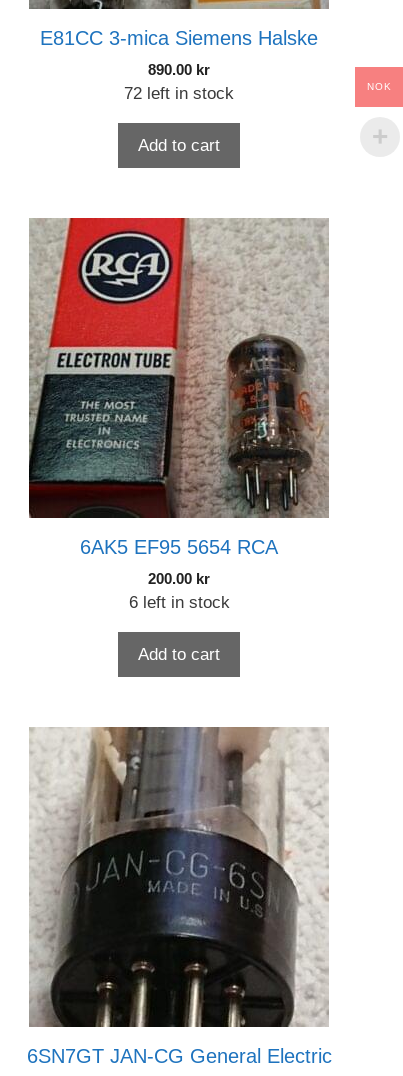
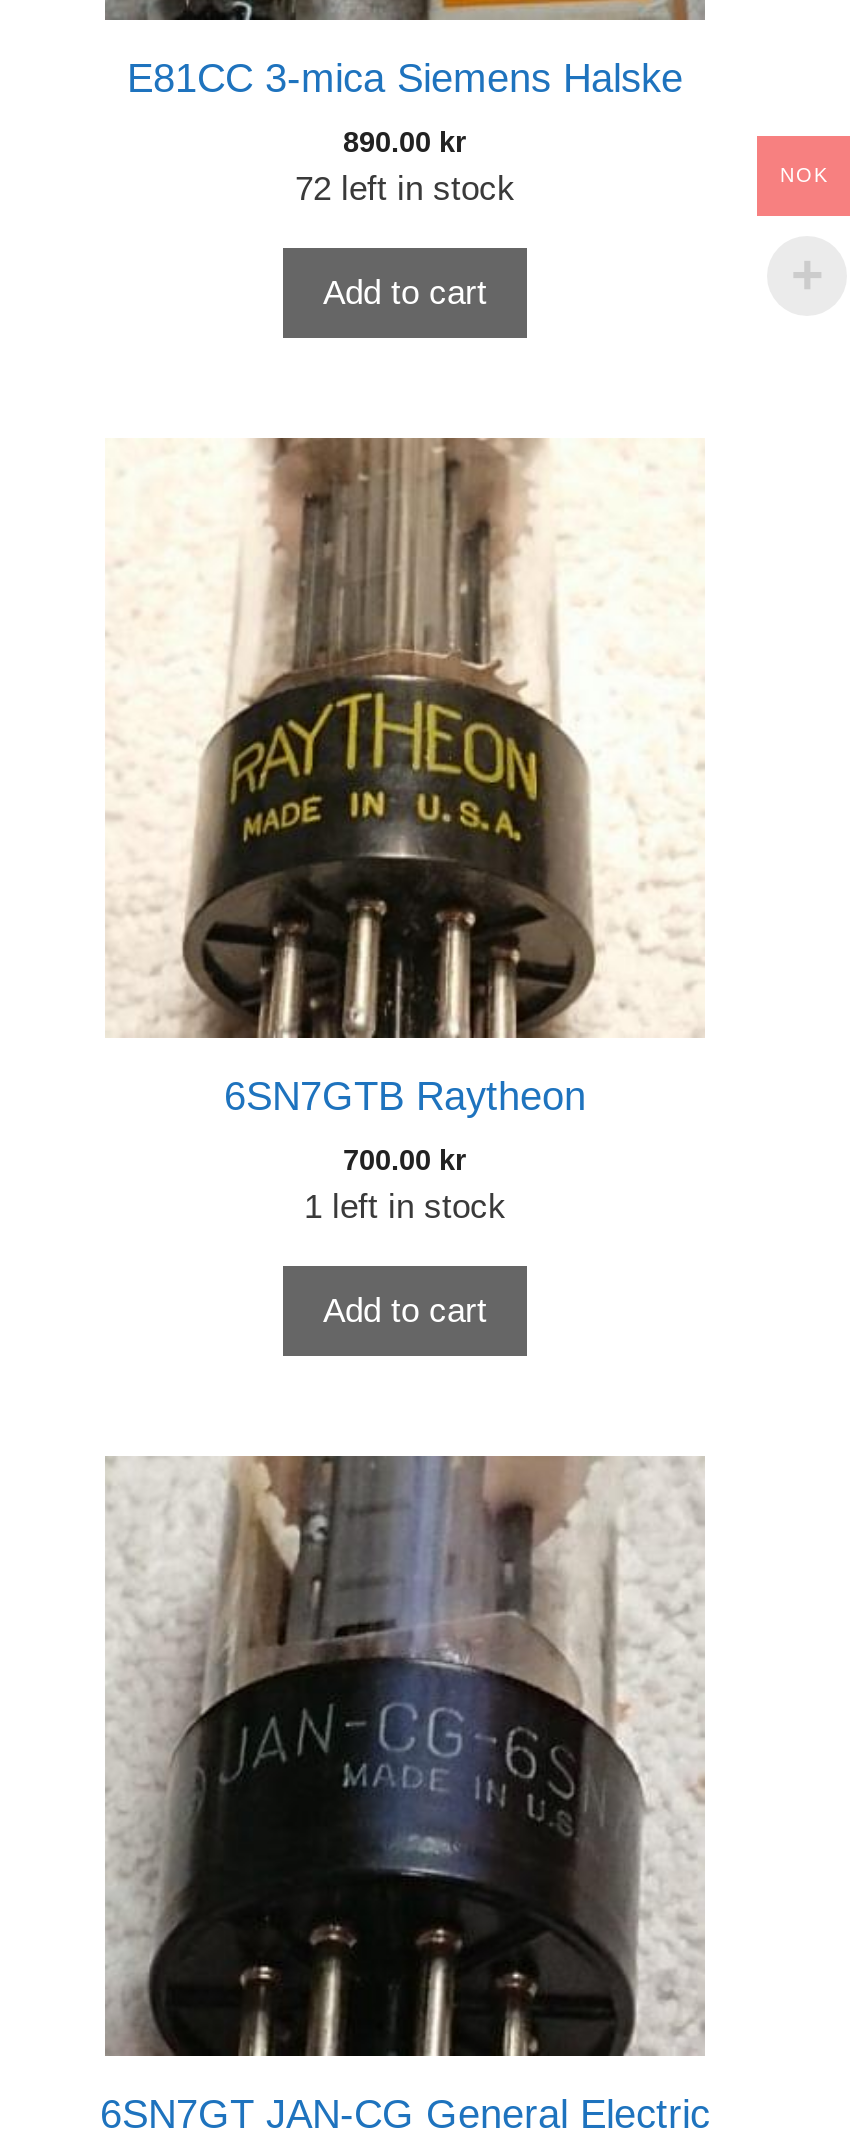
[28,217,329,558] [image] | 6AK5 EF95 5654 RCA -> [105,436,703,1117] [image] | 6SN7GTB Raytheon
[128,571,229,612] 200.00 kr | 6 left in stock -> [304,1143,506,1225] 700.00 kr | 1 left in stock

